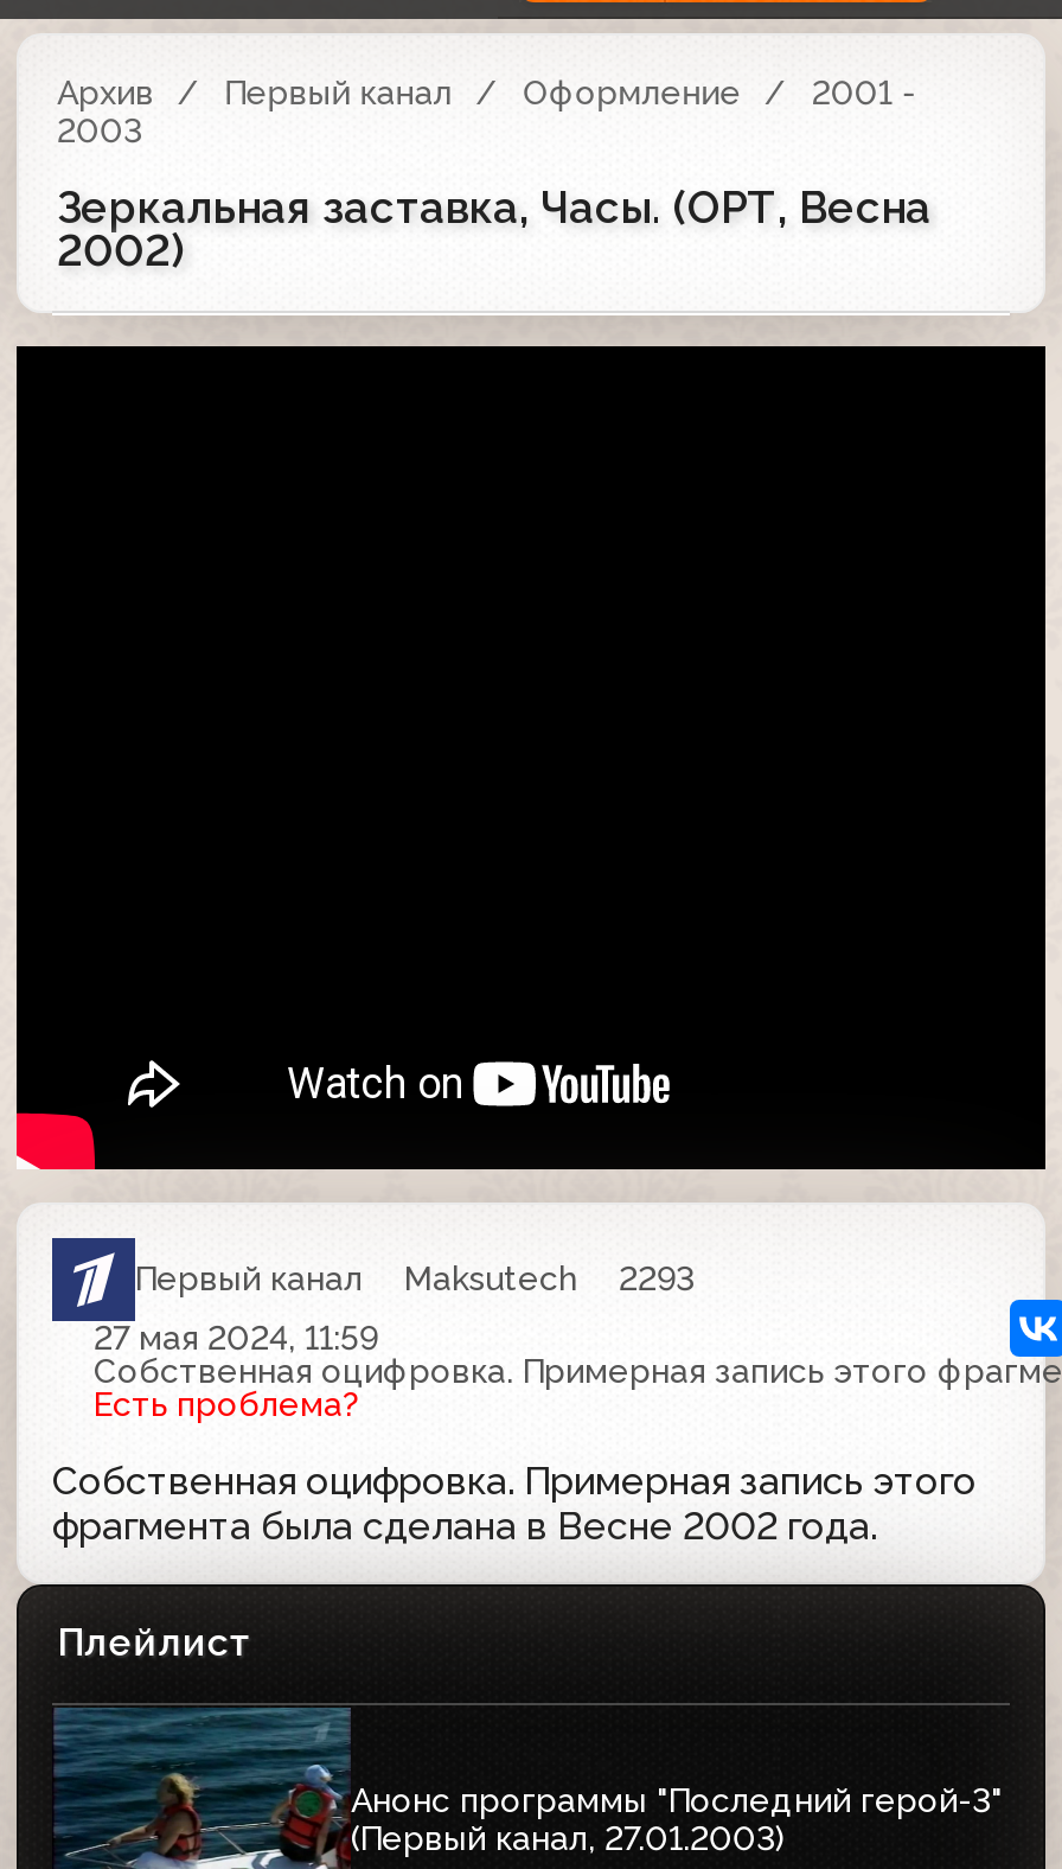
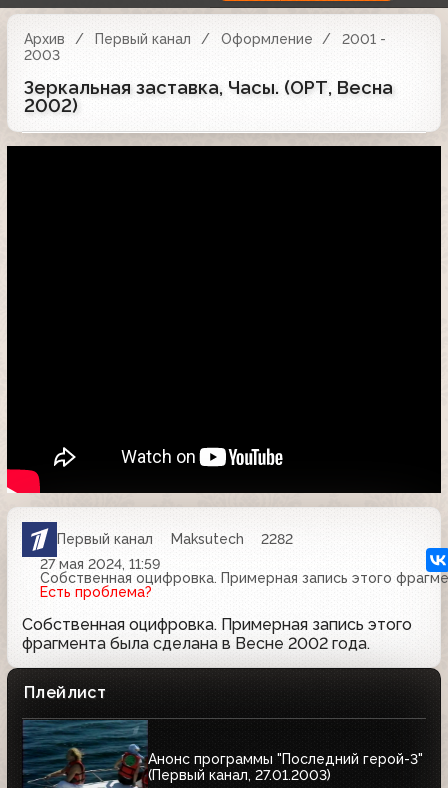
[135,1260,695,1298] Первый канал Maksutech 2293 -> [57,531,293,547] Первый канал Maksutech 2282

